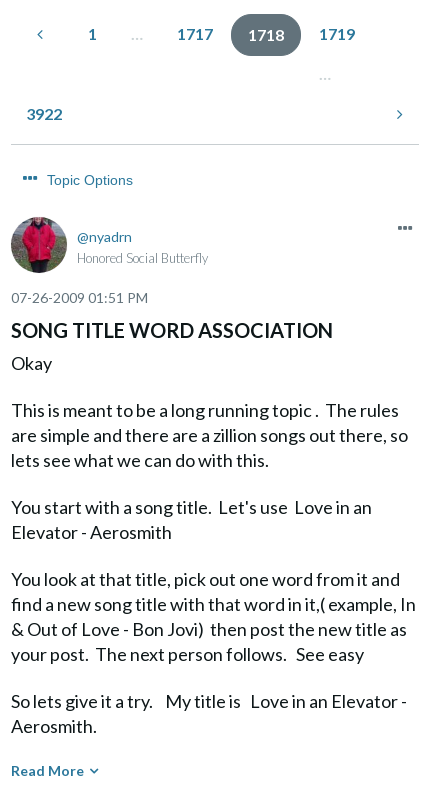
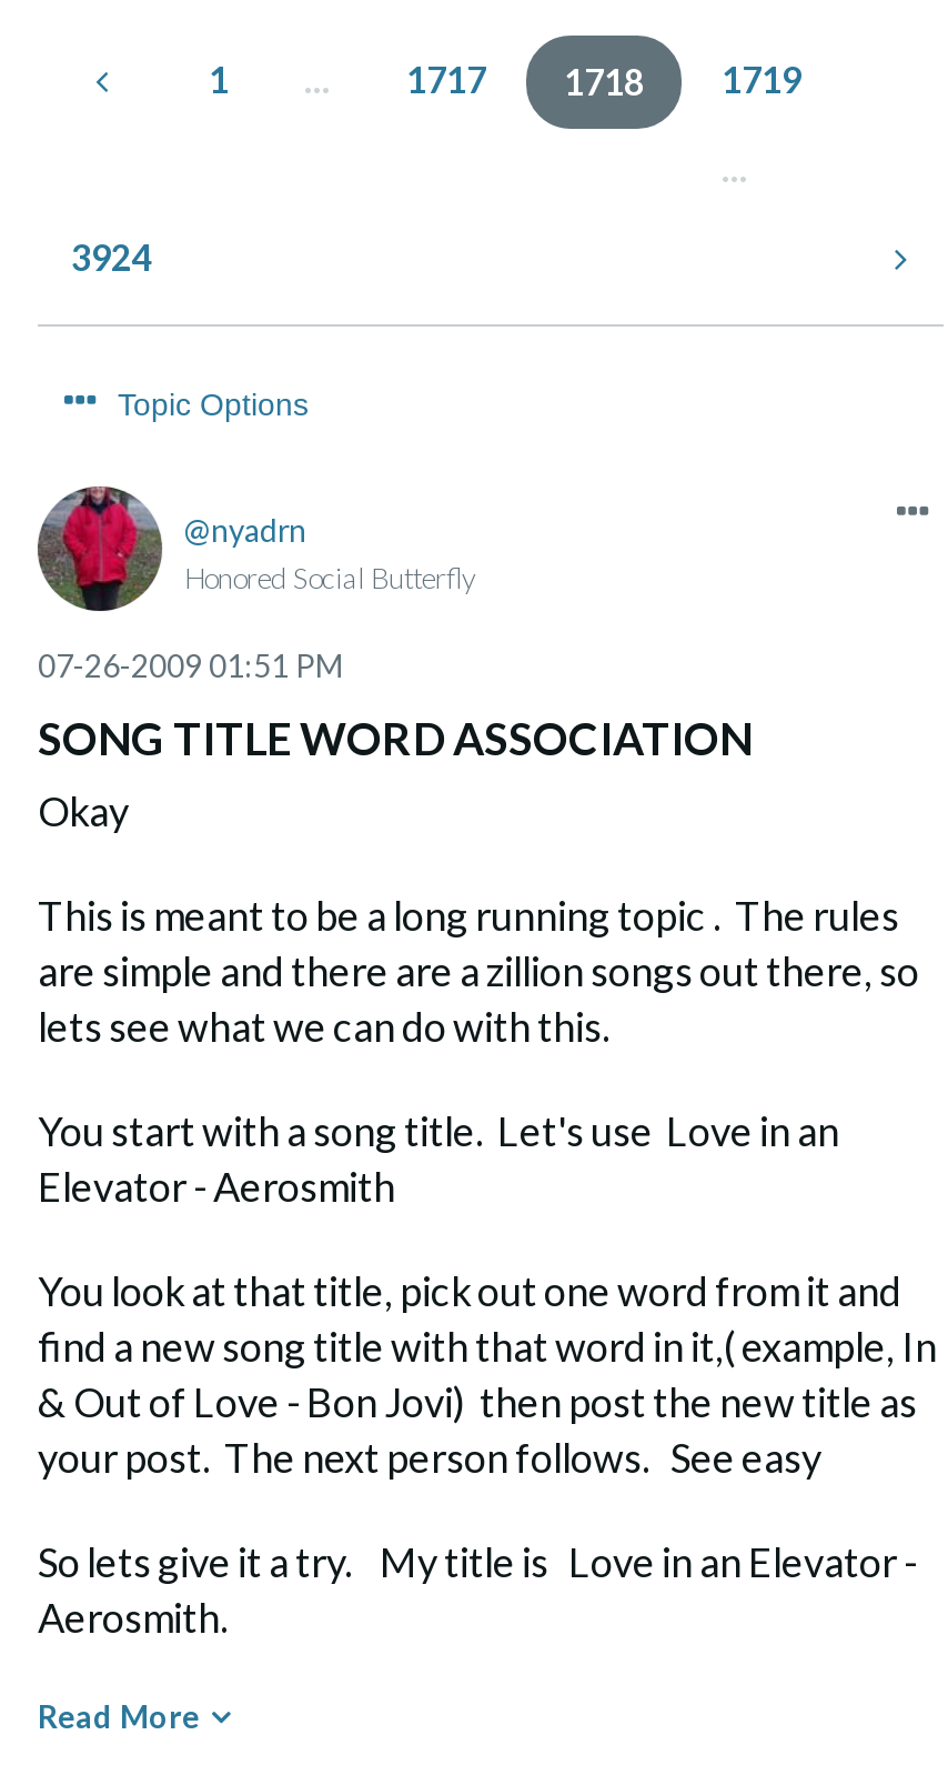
[26,104,62,123] 3922 -> [71,235,151,277] 3924

